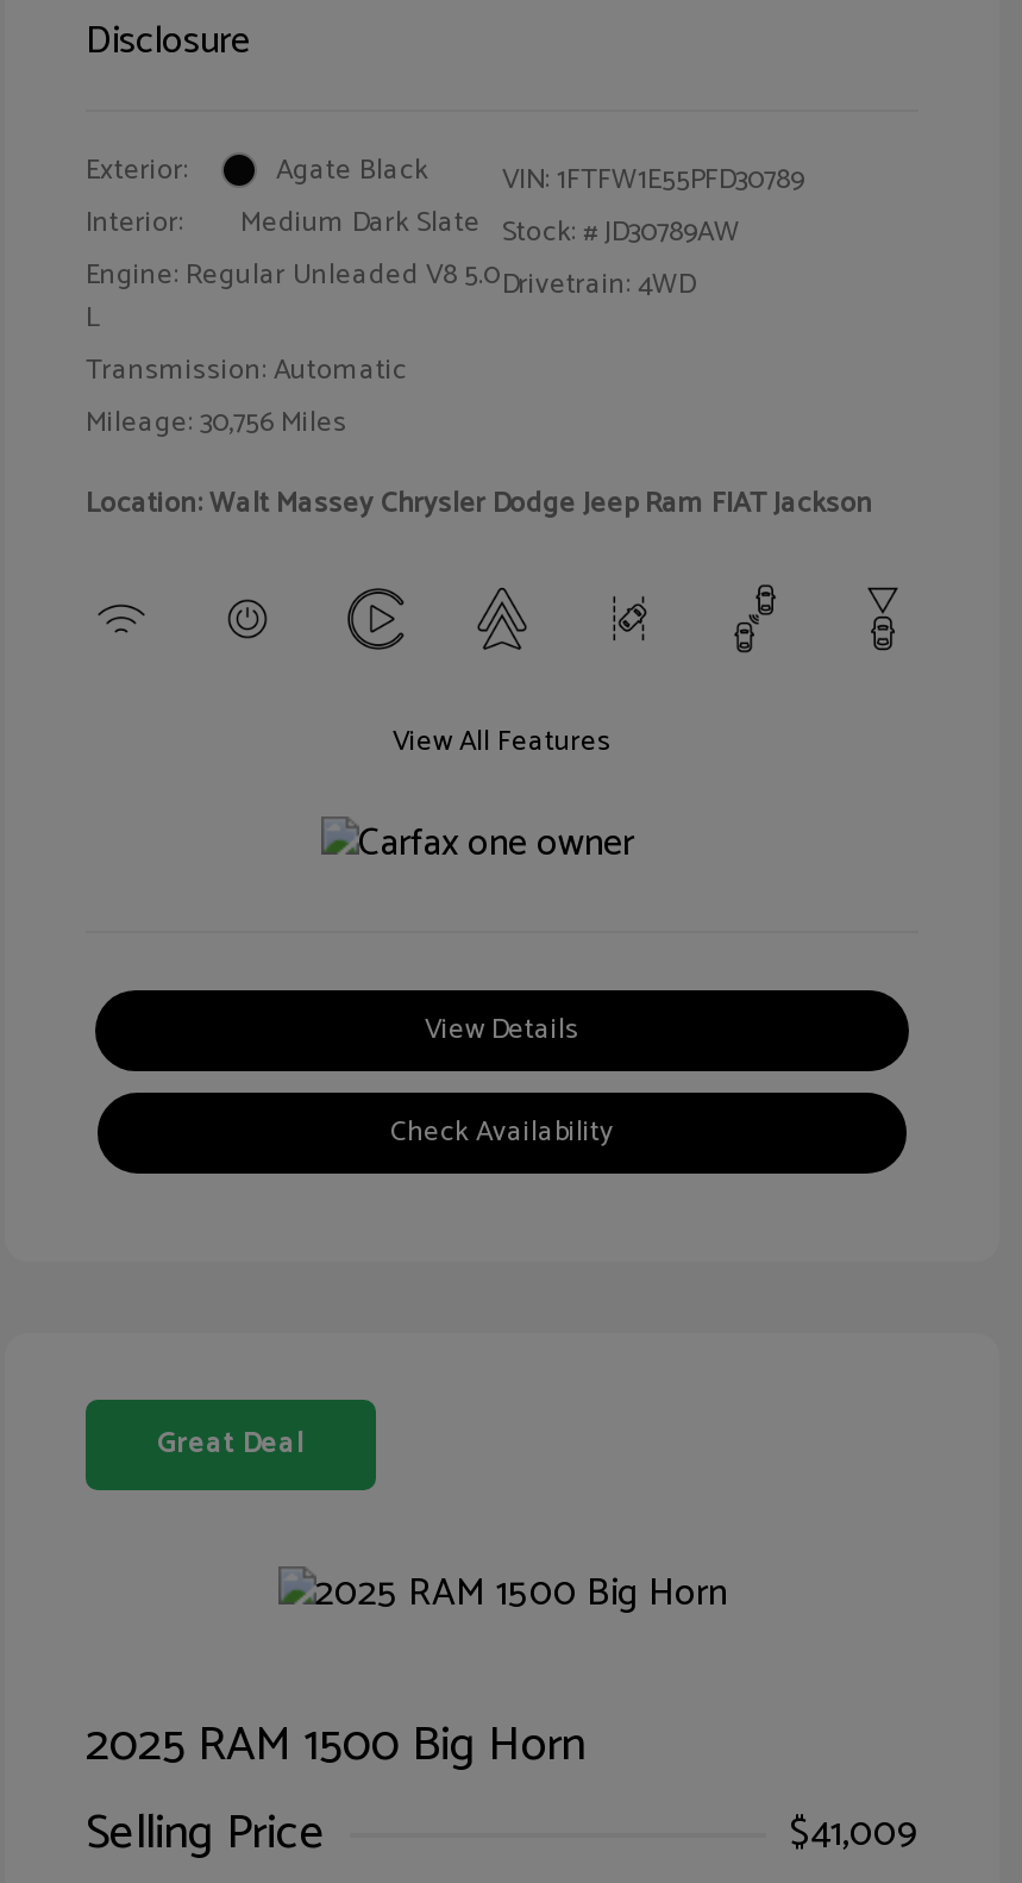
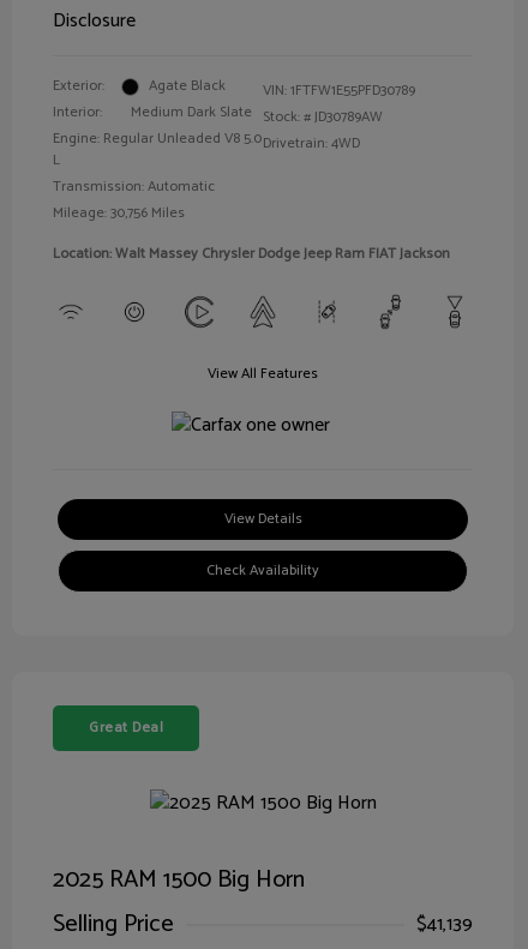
[790,1803,918,1867] $41,009 -> [416,908,473,941] $41,139

